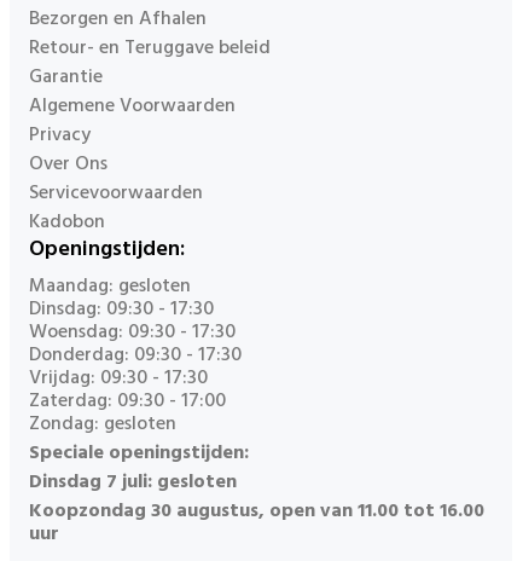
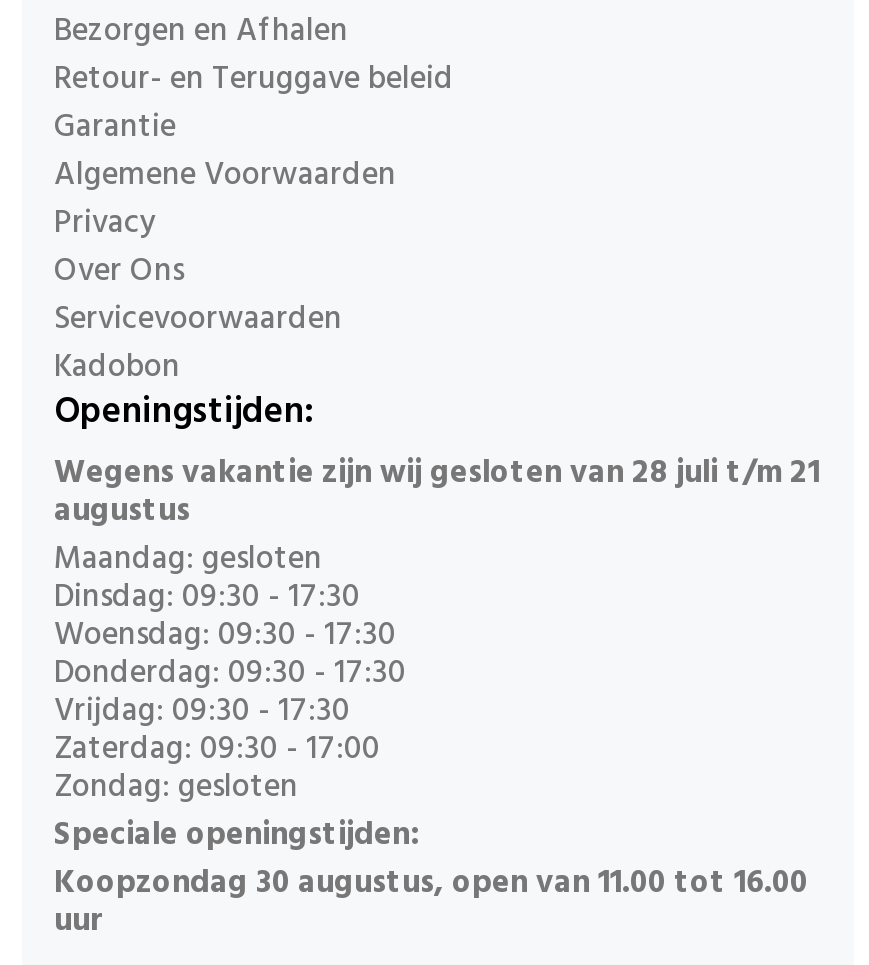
none -> [54,449,820,539] Wegens vakantie zijn wij gesloten van 28 juli t/m 21 | augustus
moved [29,271,249,470] -> [54,535,418,863]: Maandag: gesloten | Dinsdag: 09:30 - 17:30 | Woensdag: 09:30 - 17:30 | Donderdag: 09:30 - 17:30 | Vrijdag: 09:30 - 17:30 | Zaterdag: 09:30 - 17:00 | Zondag: gesloten | Speciale openingstijden:
[29,467,237,499] Dinsdag 7 juli: gesloten -> none

